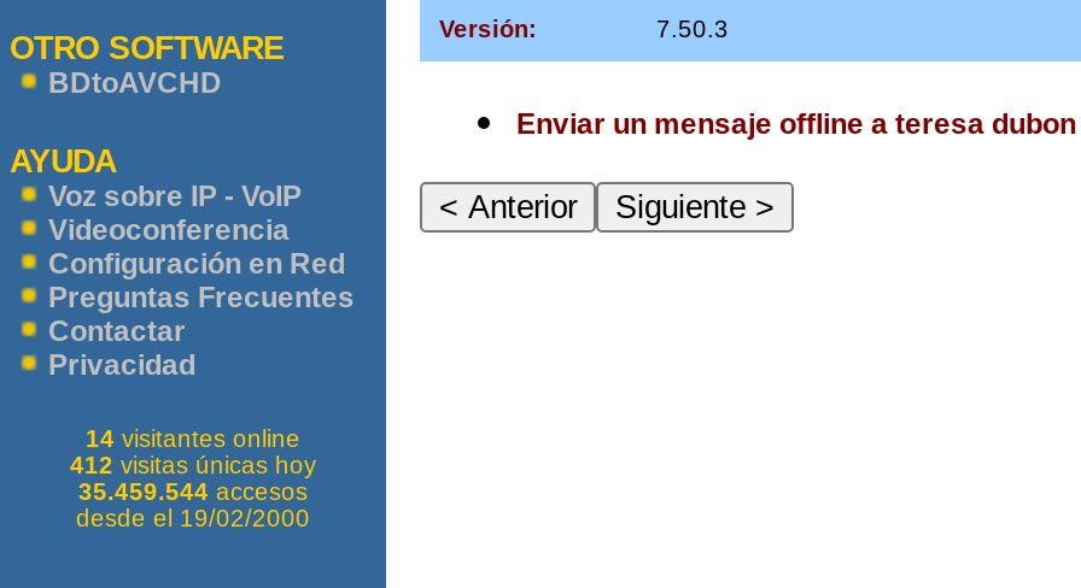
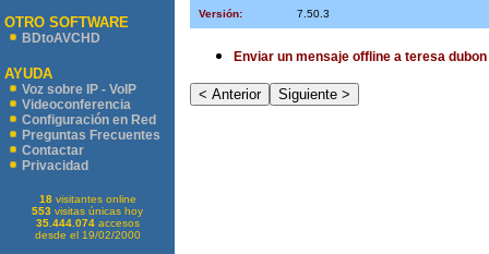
[86,425,300,452] 14 visitantes online -> [39,193,136,205] 18 visitantes online
[70,452,316,478] 412 visitas únicas hoy -> [32,205,143,217] 553 visitas únicas hoy
[78,478,308,505] 35.459.544 accesos -> [35,217,139,229] 35.444.074 accesos

